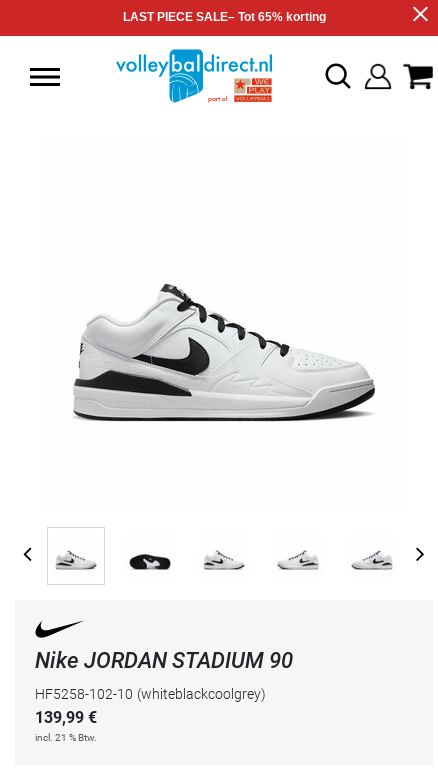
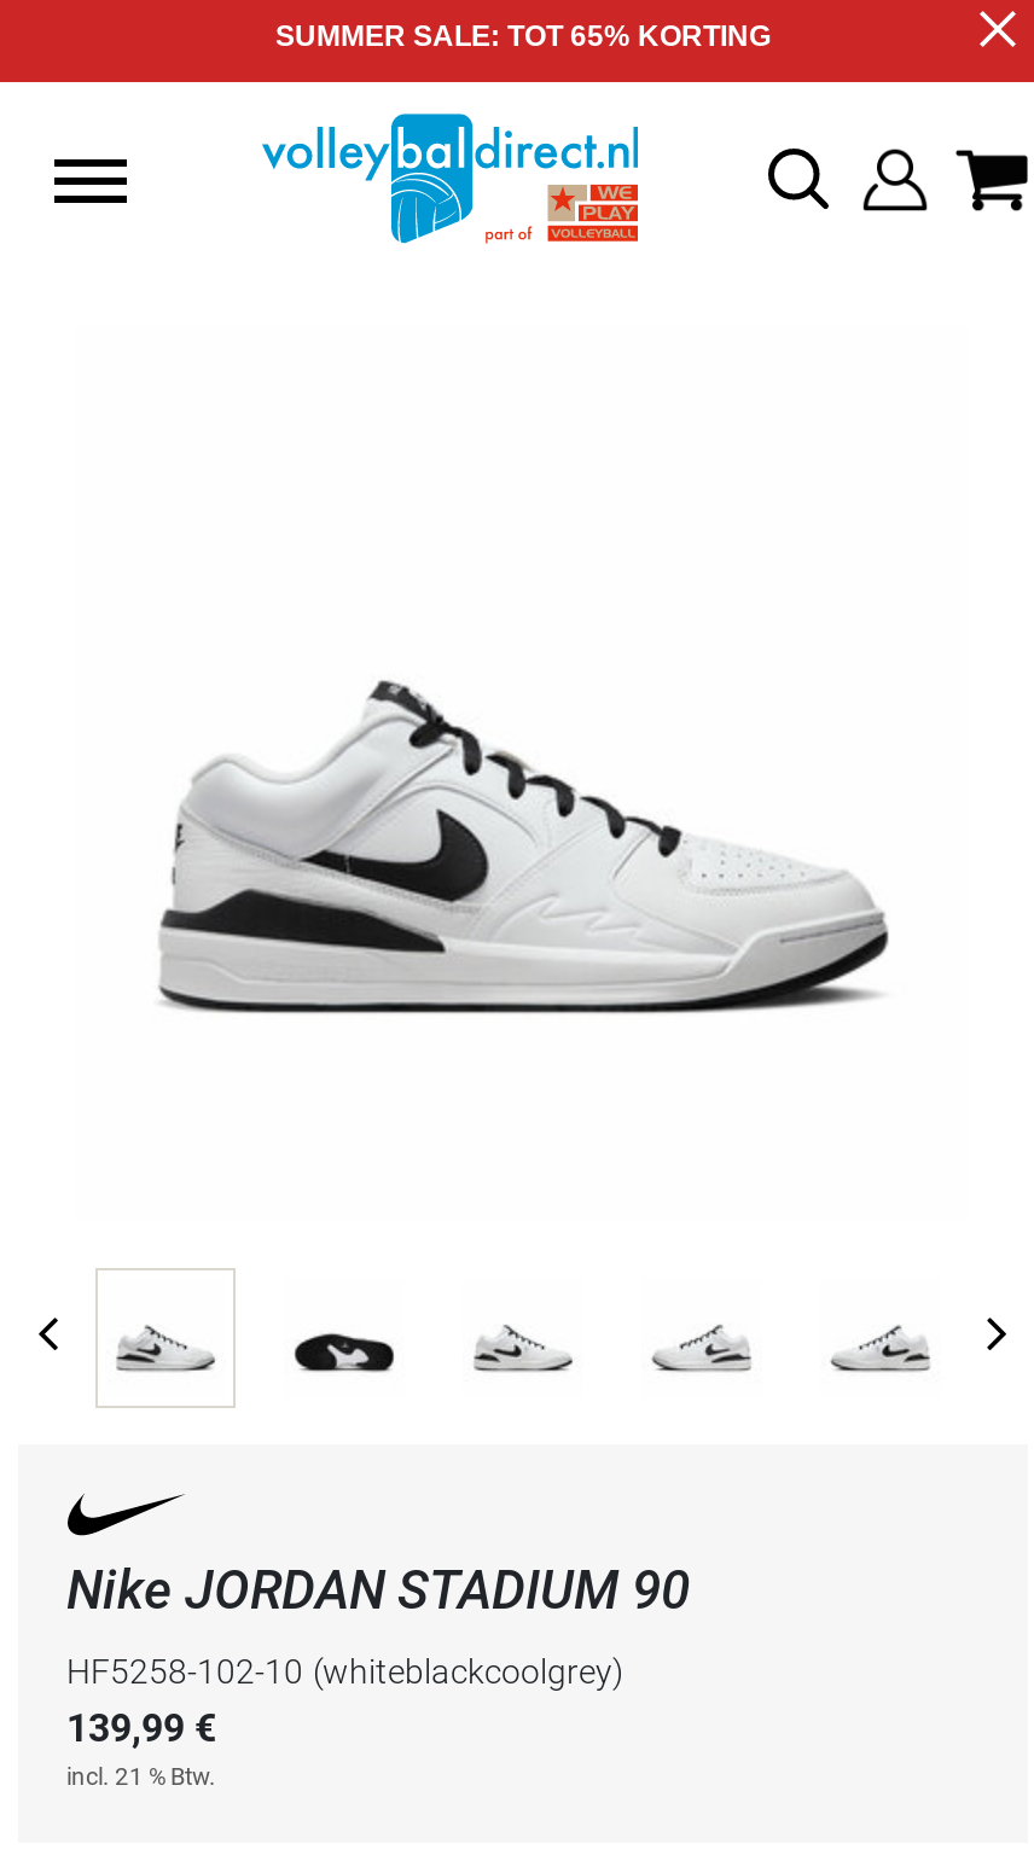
[122,10,325,24] LAST PIECE SALE– Tot 65% korting -> [275,19,771,53] SUMMER SALE: TOT 65% KORTING

